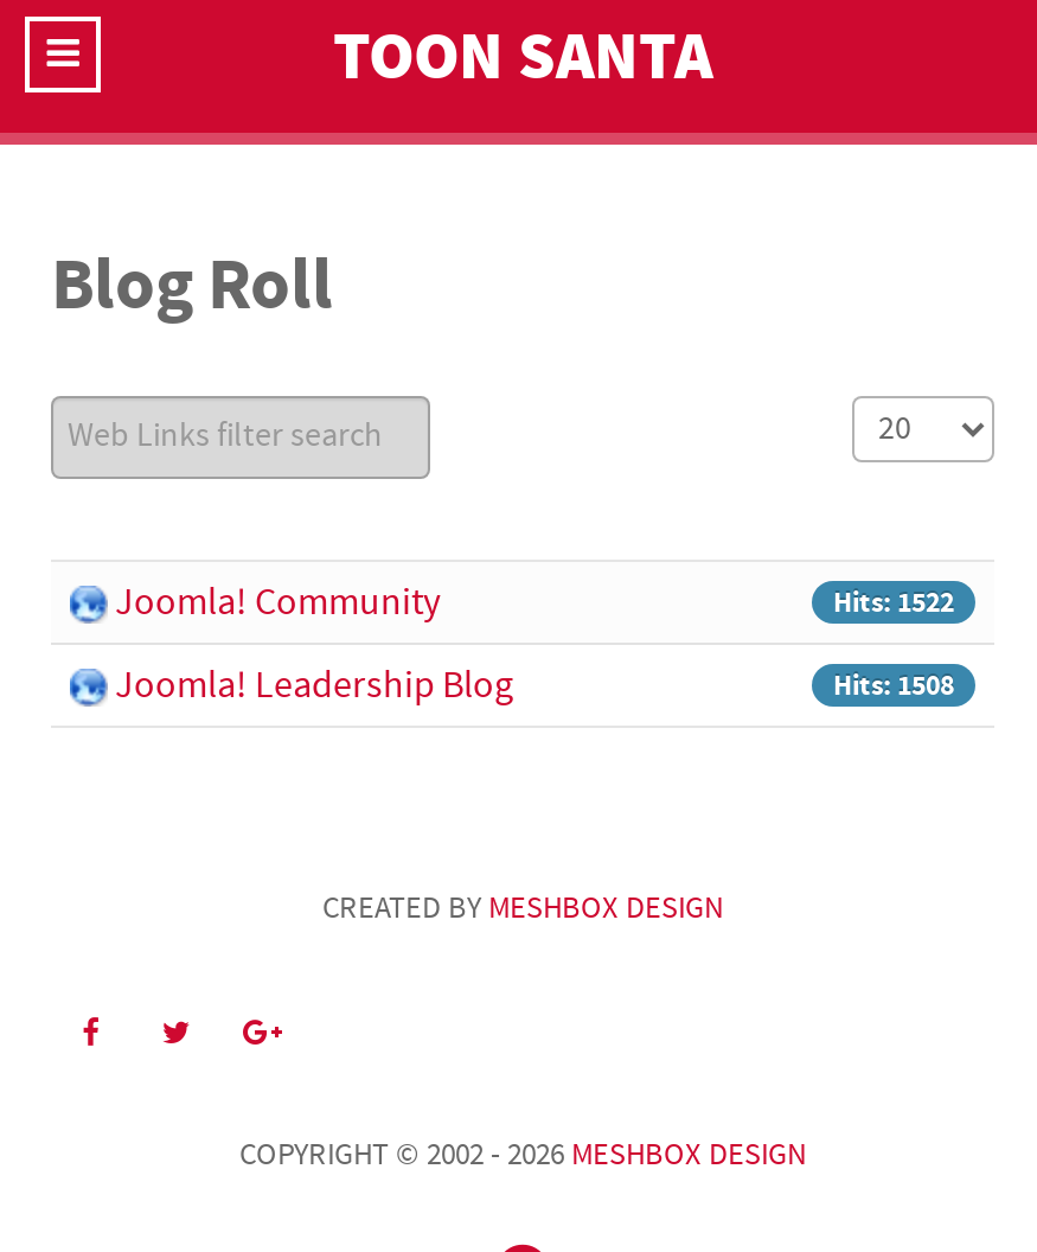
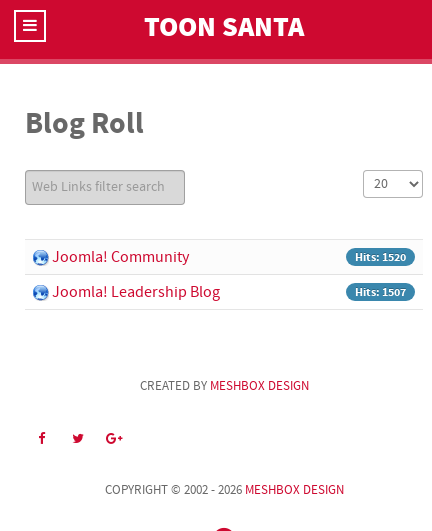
[833,586,954,619] Hits: 1522 -> [355,250,406,264] Hits: 1520
[833,669,954,702] Hits: 1508 -> [355,285,406,299] Hits: 1507

